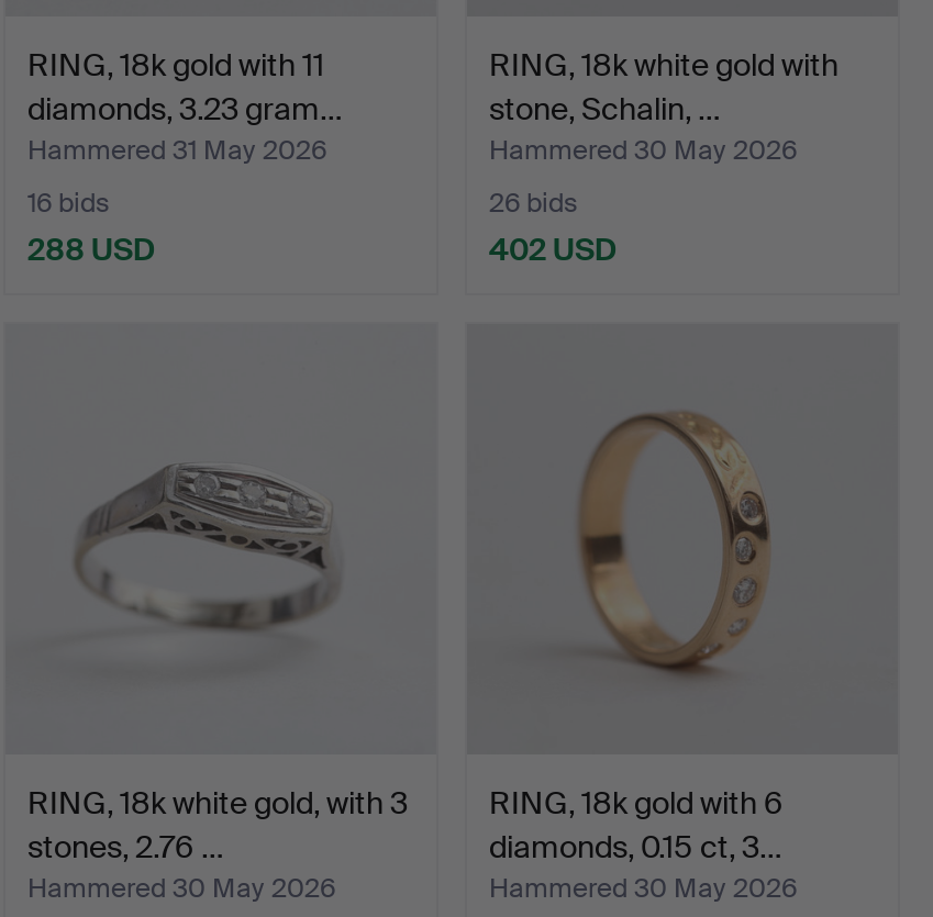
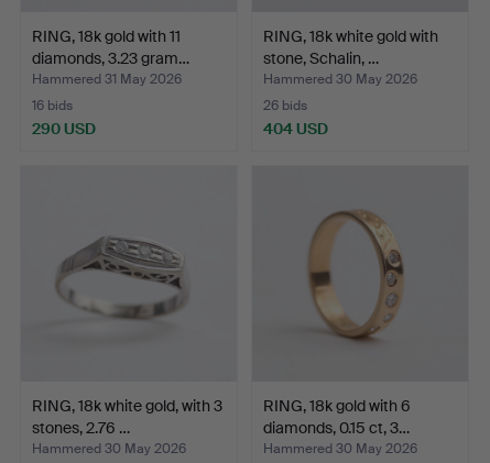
[27,230,155,269] 288 USD -> [32,119,96,139] 290 USD
[489,230,617,269] 402 USD -> [263,119,328,139] 404 USD

